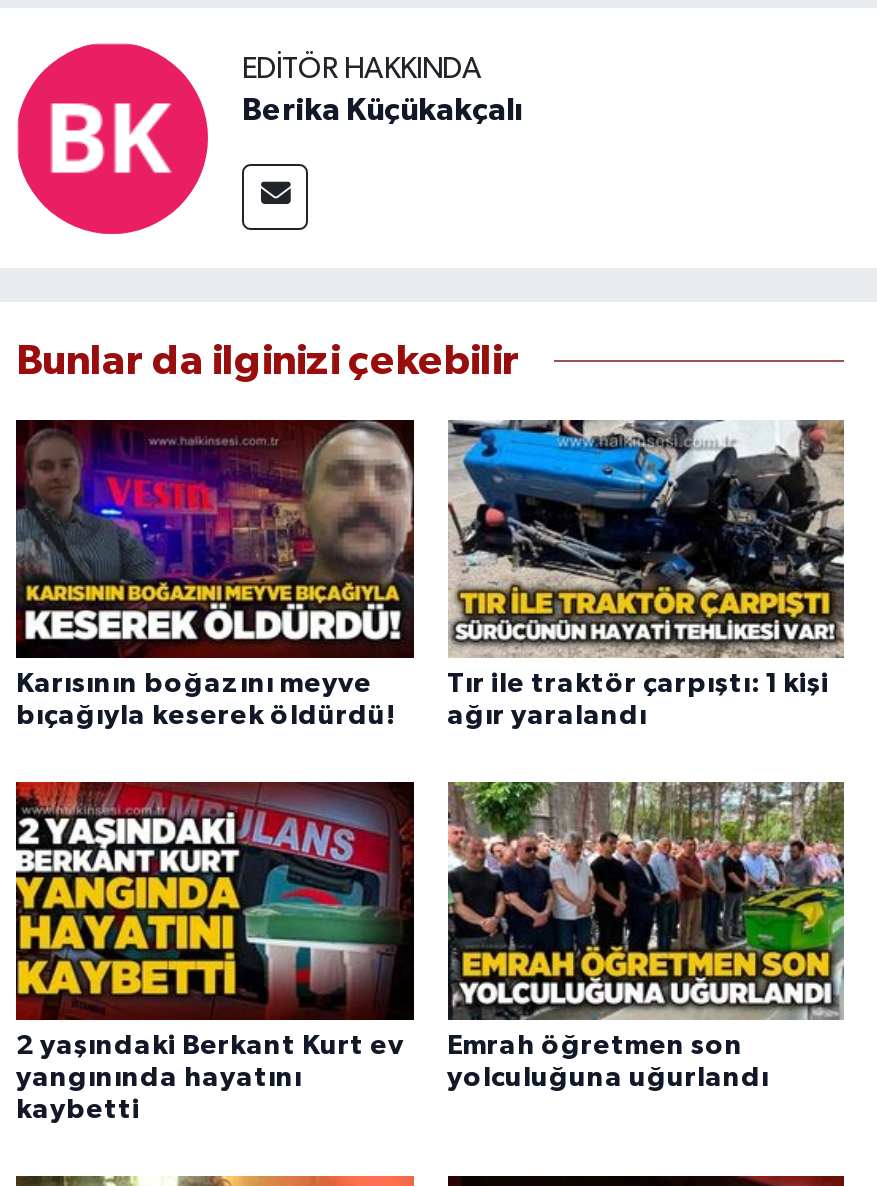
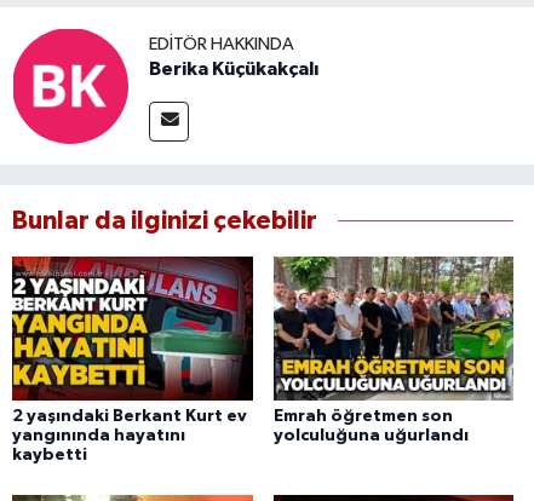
[14,418,416,729] [image] | Karısının boğazını meyve | bıçağıyla keserek öldürdü! -> none
[447,418,844,729] [image] | Tır ile traktör çarpıştı: 1 kişi | ağır yaralandı -> none

